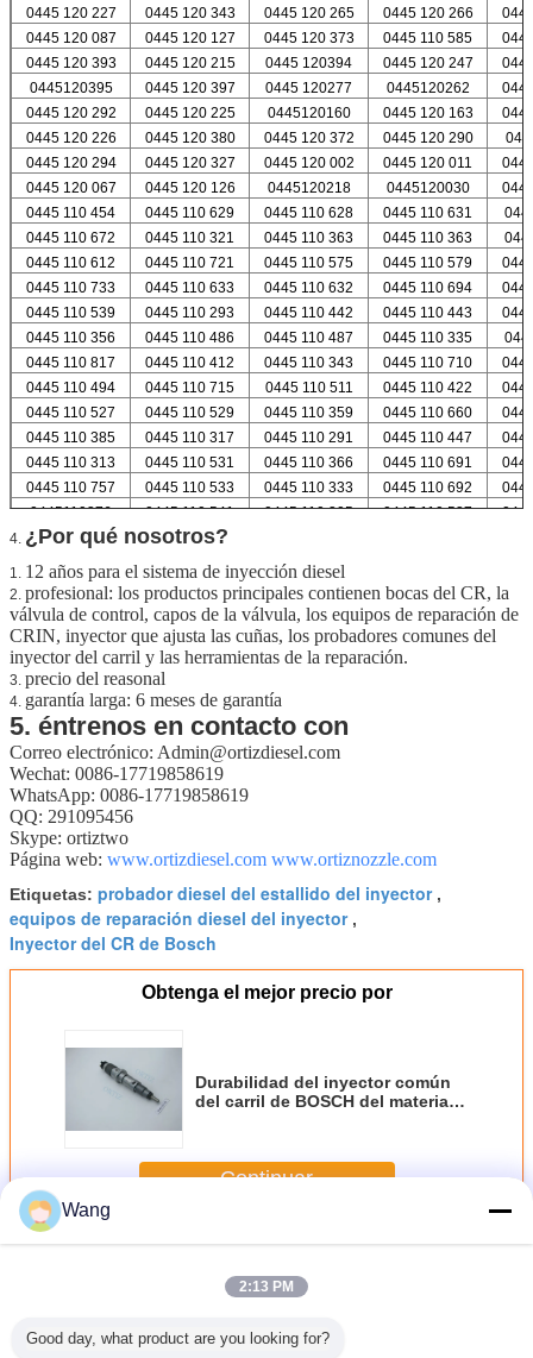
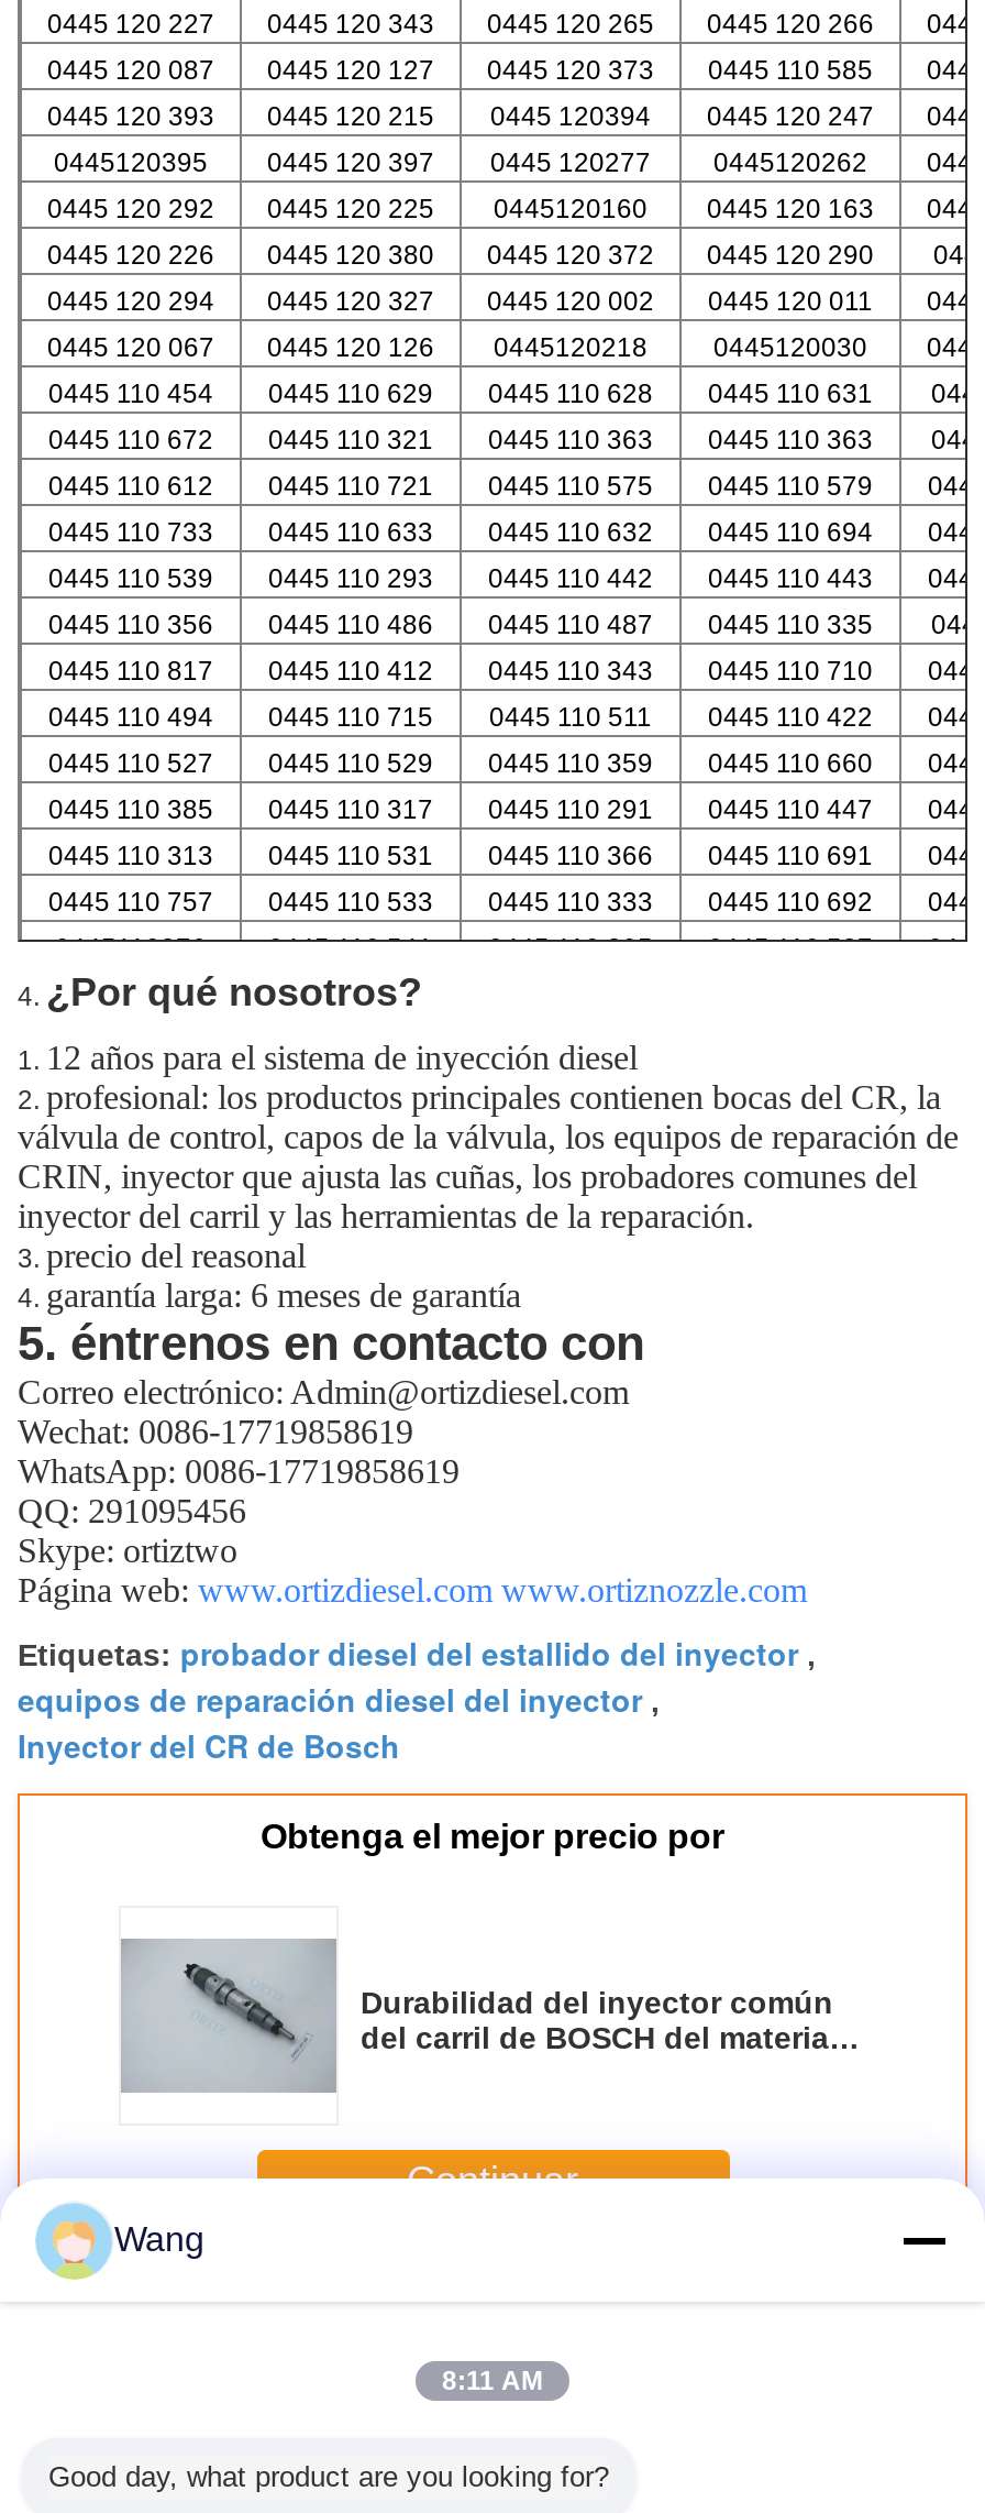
[239,1278,294,1295] 2:13 PM -> [442,2366,543,2396] 8:11 AM

